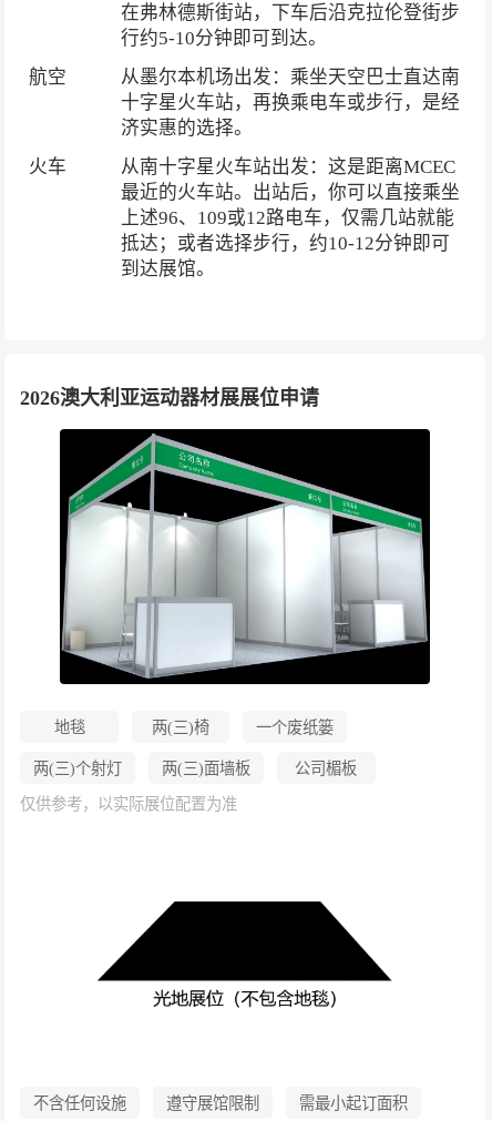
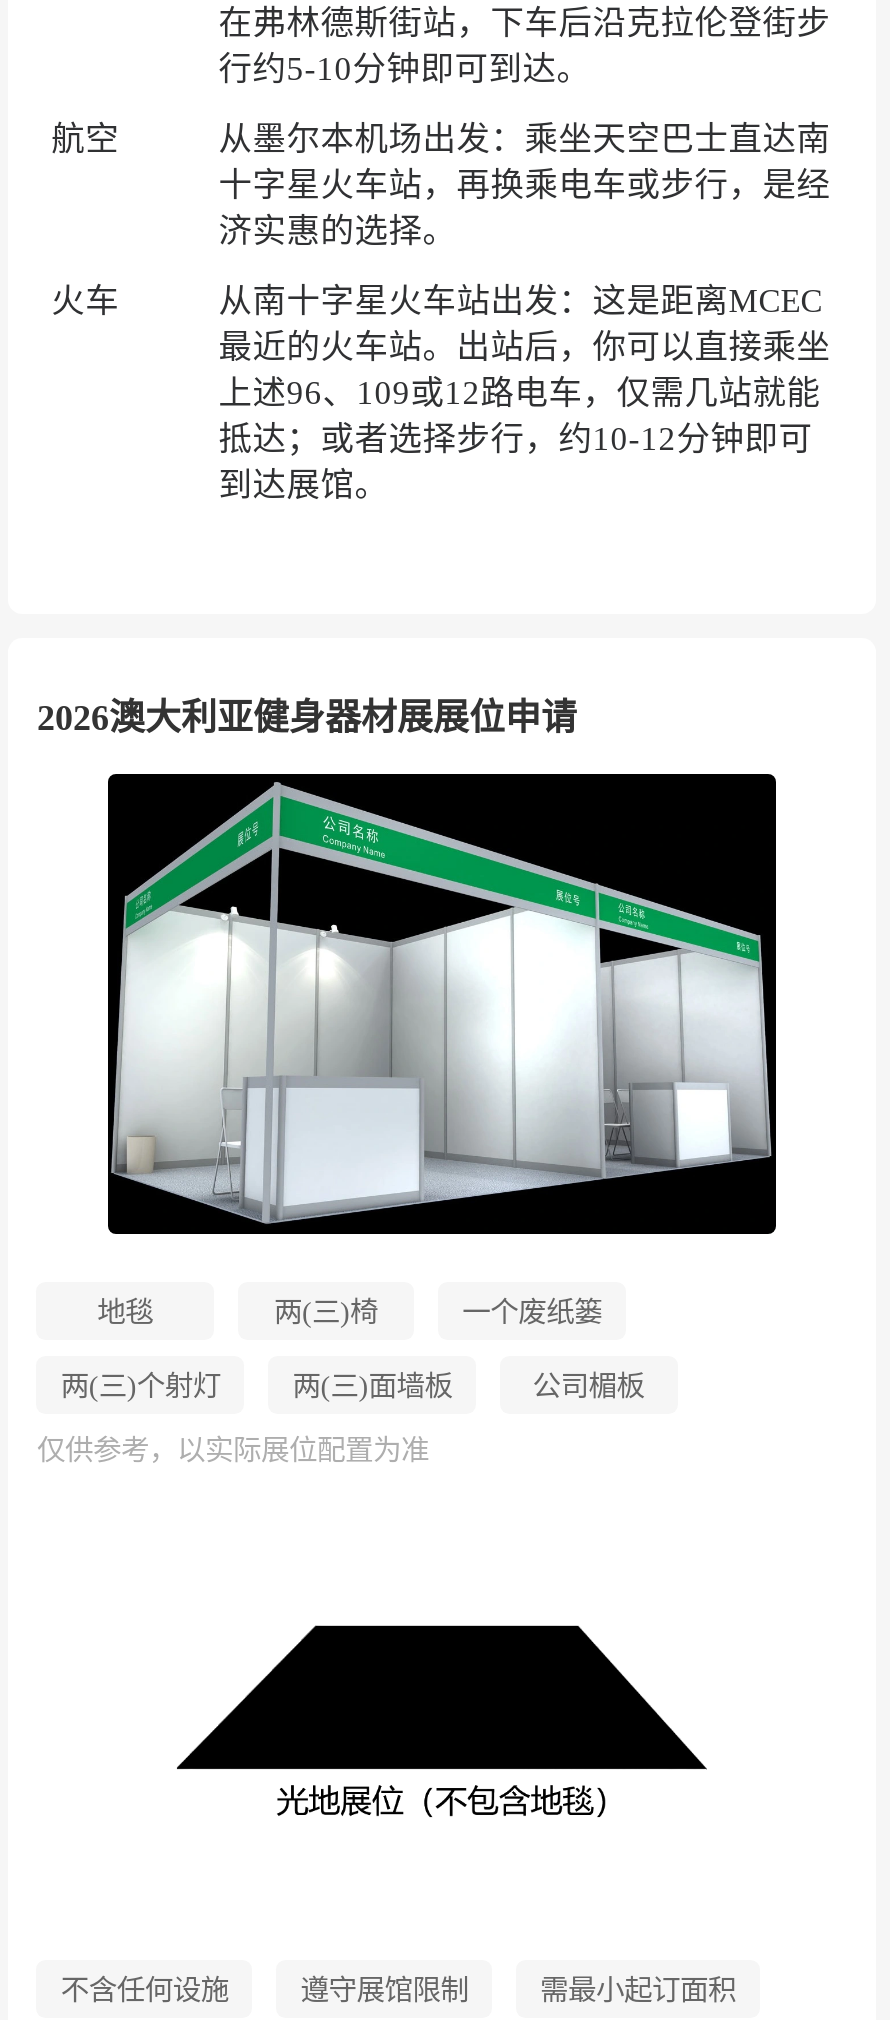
[20,387,320,409] 2026澳大利亚运动器材展展位申请 -> [37,698,577,738] 2026澳大利亚健身器材展展位申请

